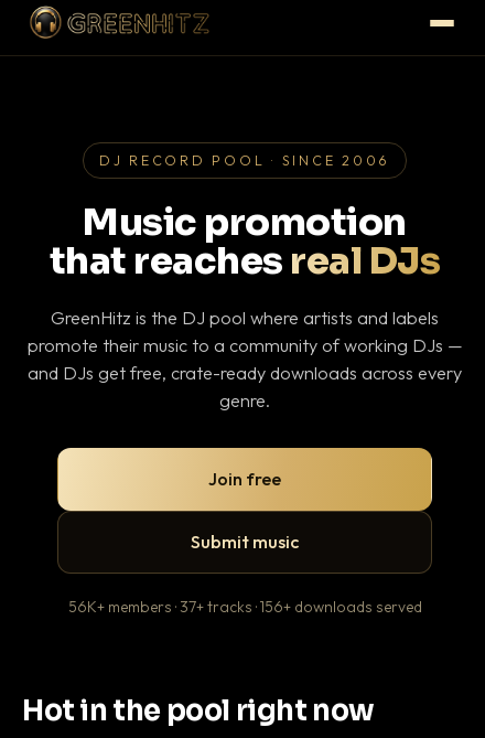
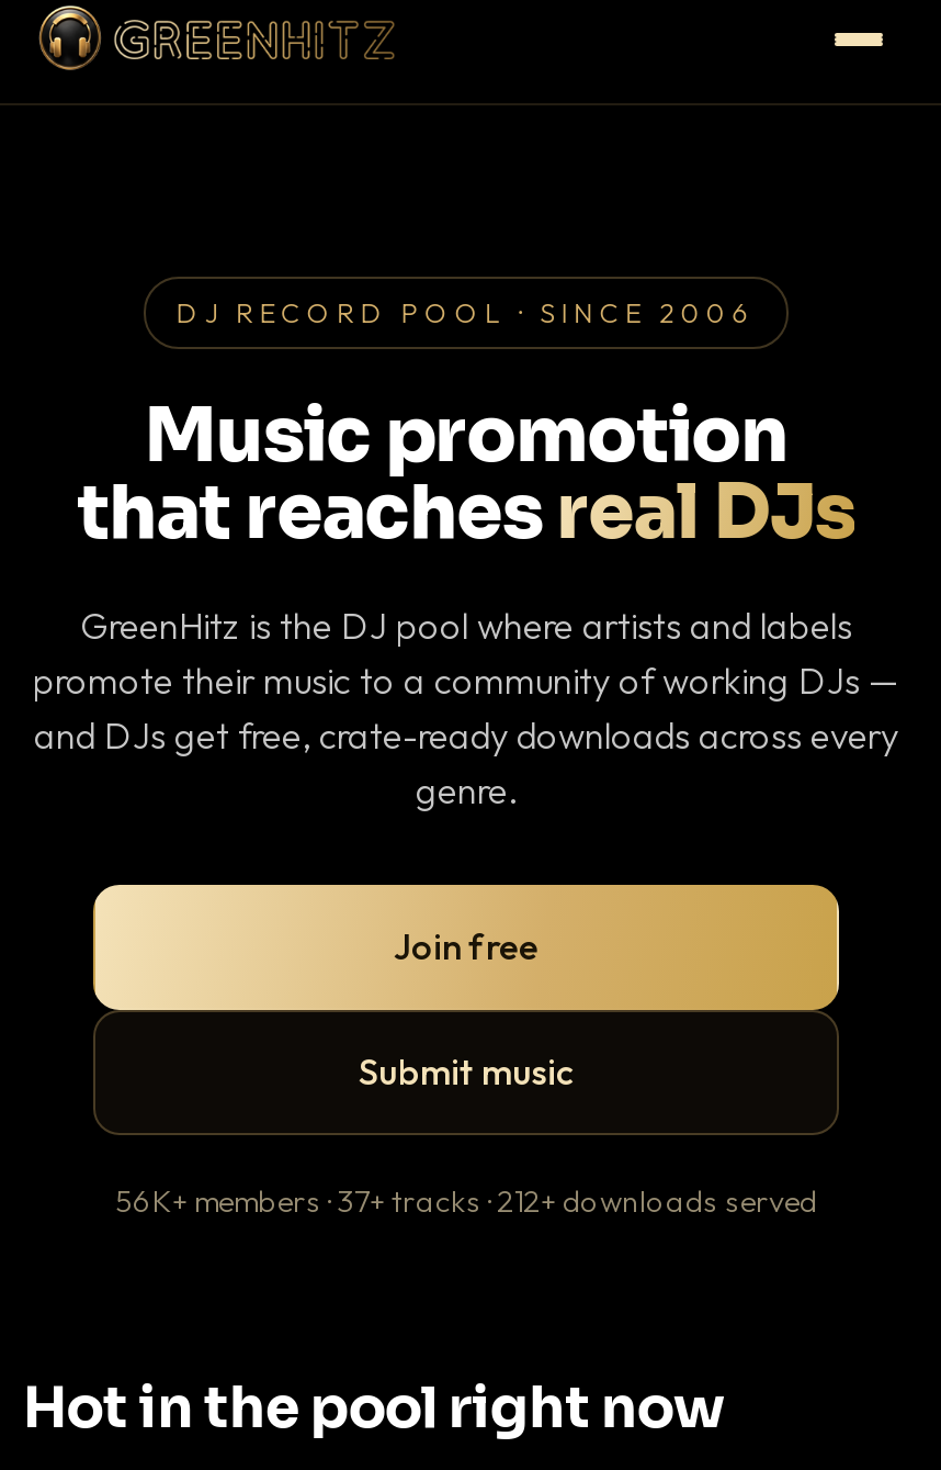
[68,597,422,617] 56K+ members · 37+ tracks · 156+ downloads served -> [115,1181,817,1221] 56K+ members · 37+ tracks · 212+ downloads served

